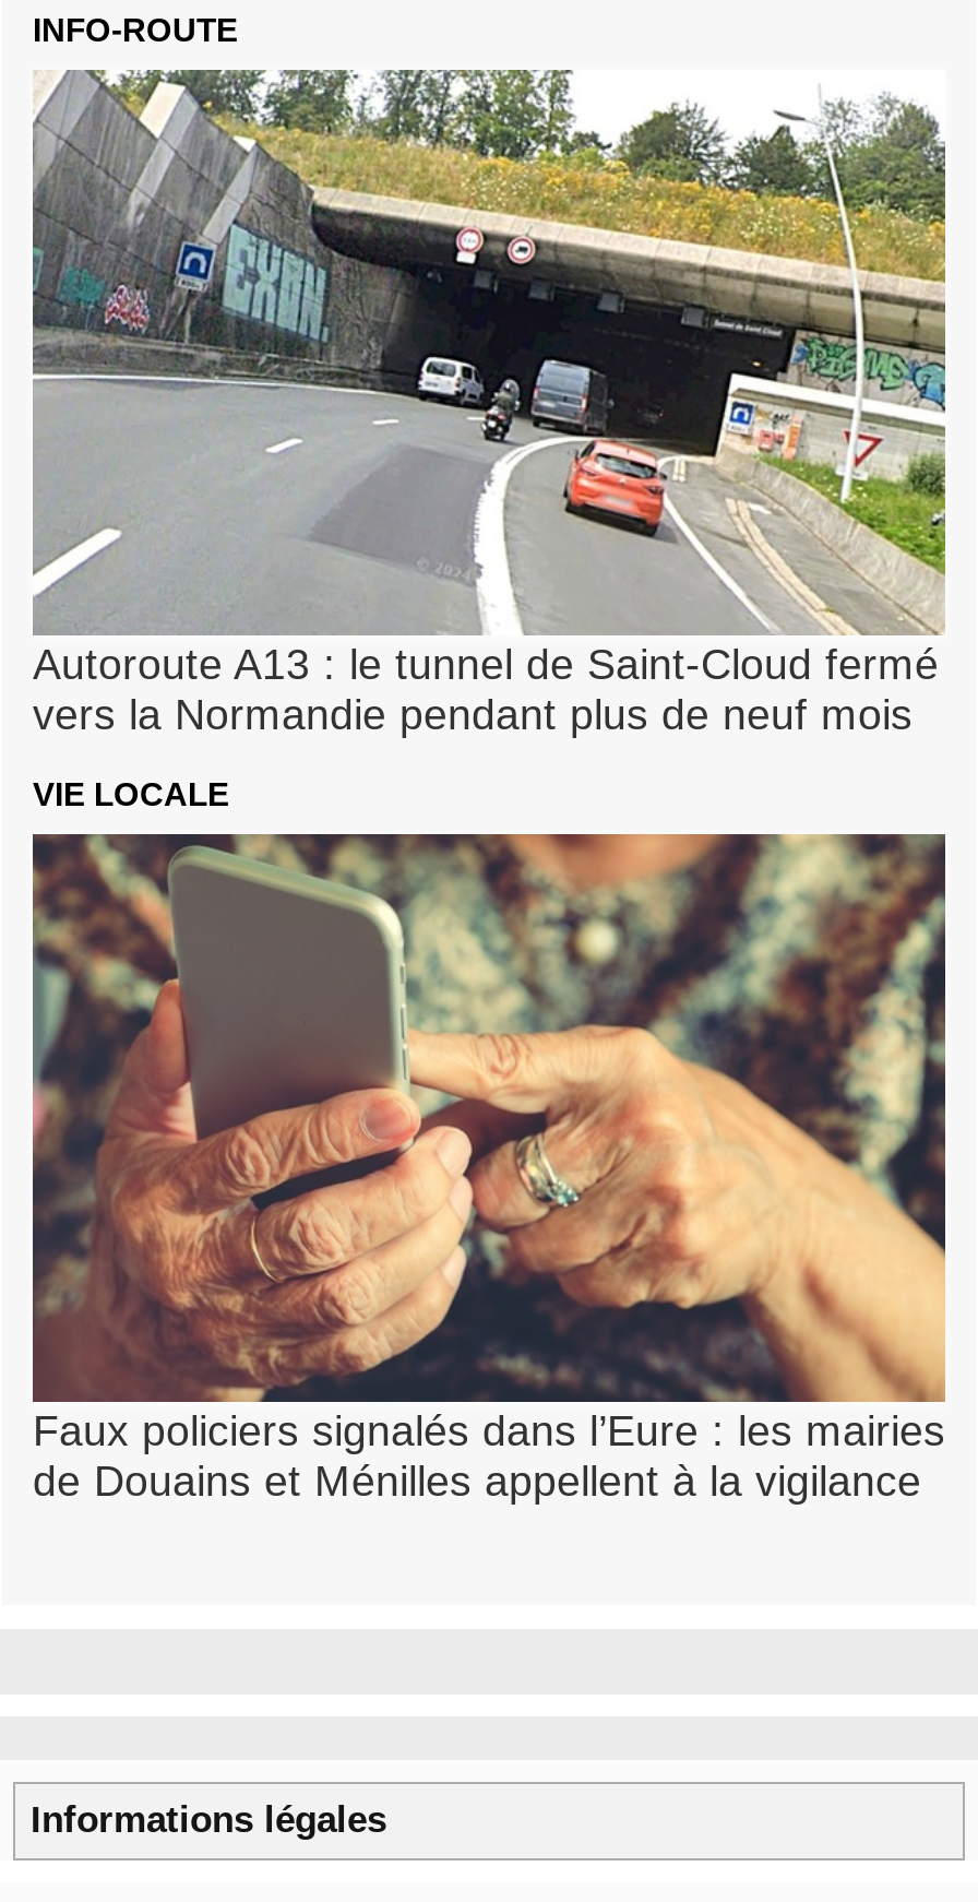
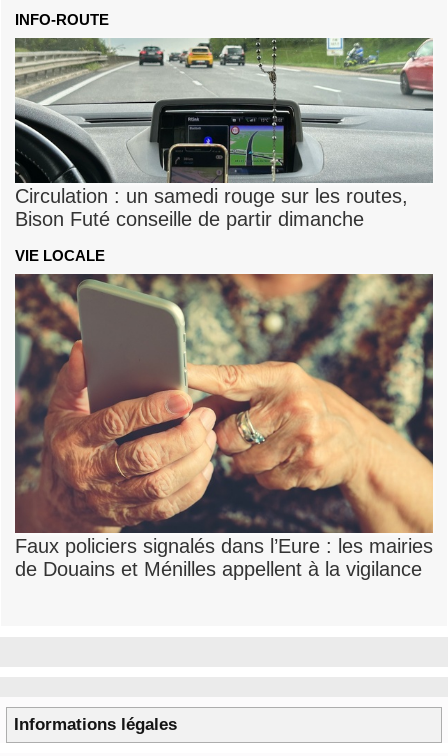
[33,69,947,740] [image] | Autoroute A13 : le tunnel de Saint-Cloud fermé | vers la Normandie pendant plus de neuf mois -> [15,37,433,230] [image] | Circulation : un samedi rouge sur les routes, | Bison Futé conseille de partir dimanche

